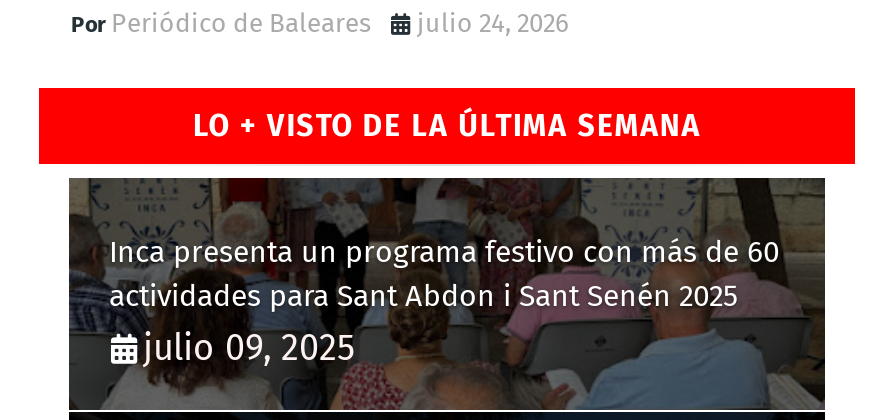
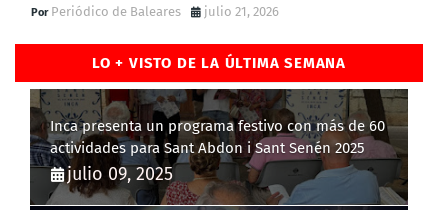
[111,8,569,38] Periódico de Baleares julio 24, 2026 -> [51,4,279,19] Periódico de Baleares julio 21, 2026

